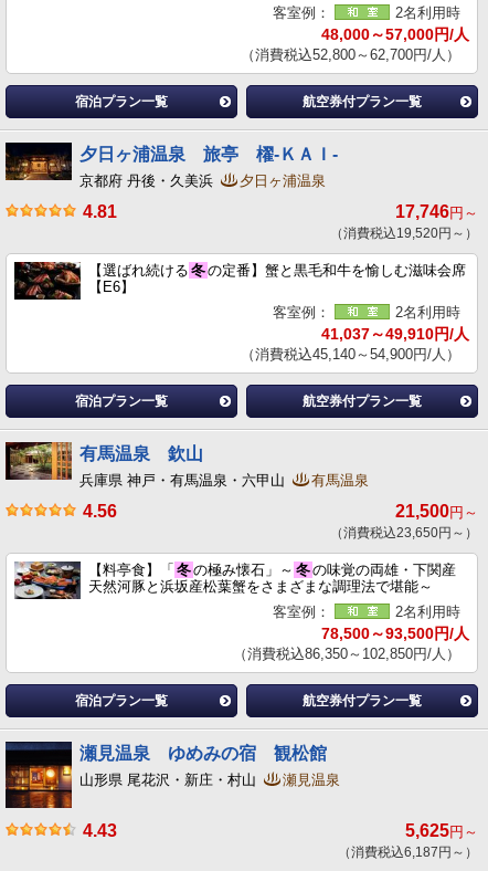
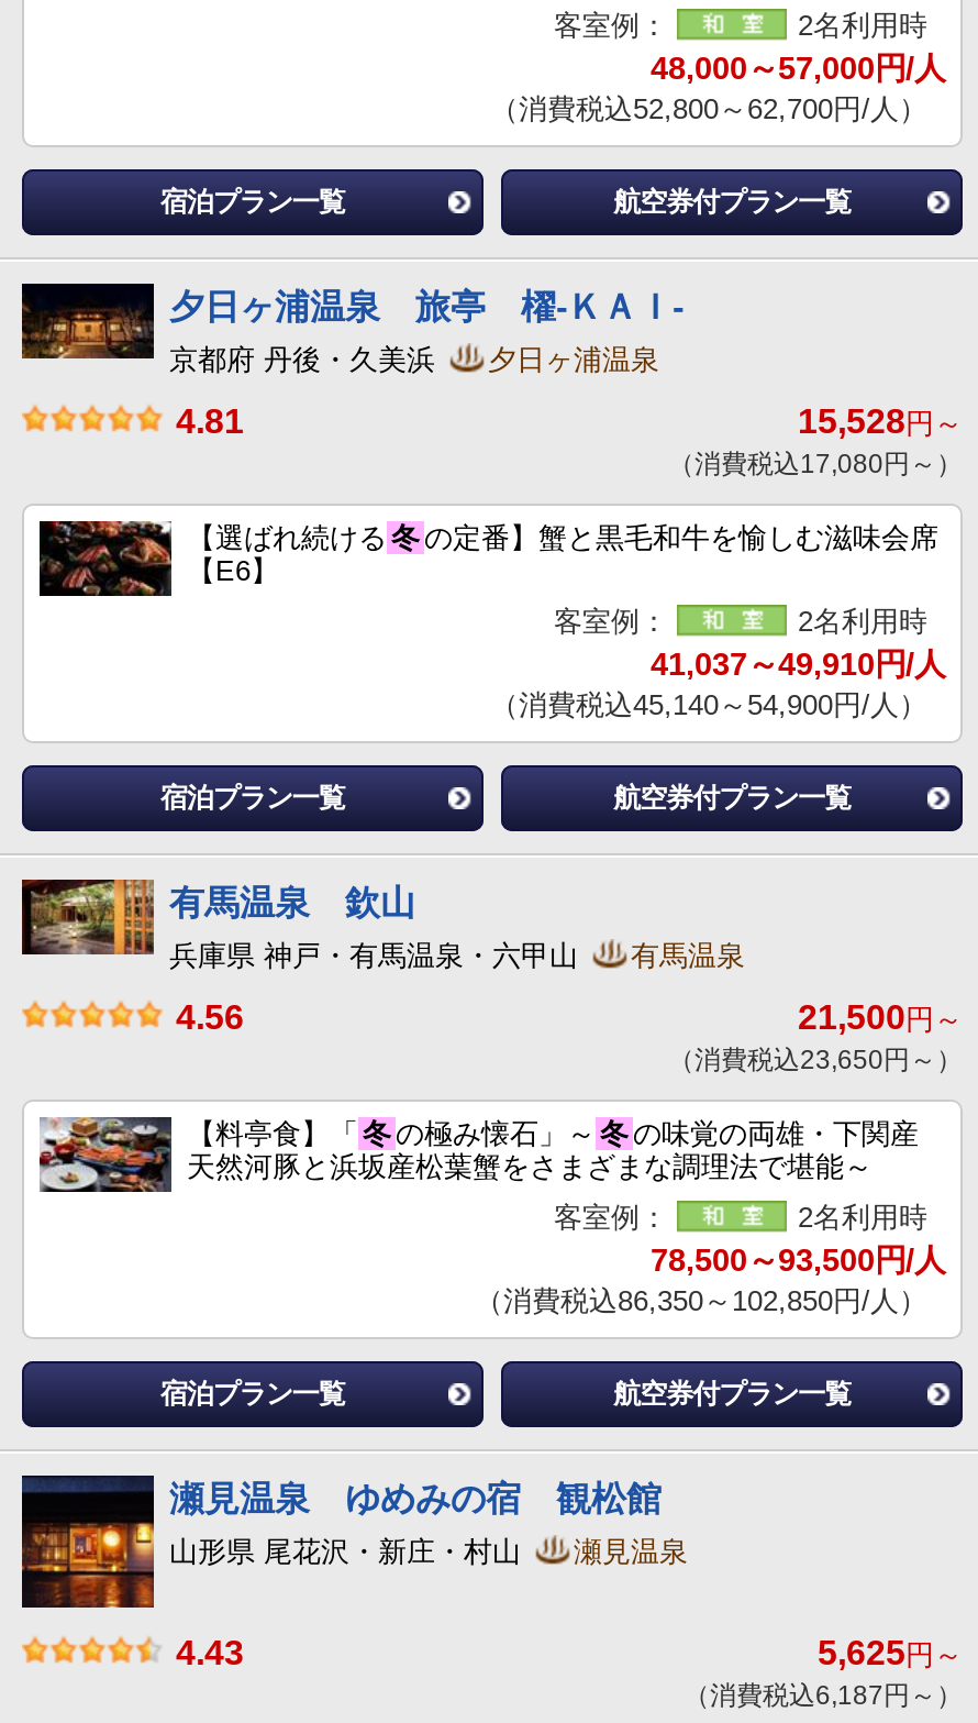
[395,202,478,221] 17,746円～ -> [798,402,963,440] 15,528円～
[330,225,478,241] （消費税込19,520円～） -> [668,449,963,479] （消費税込17,080円～）

